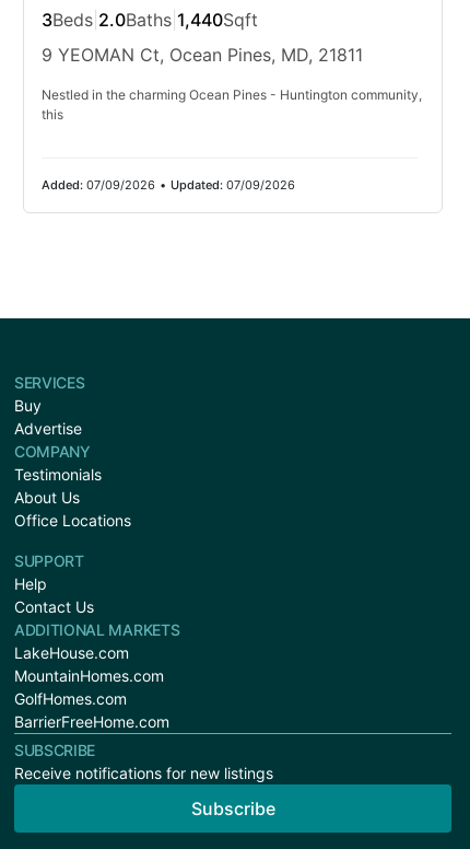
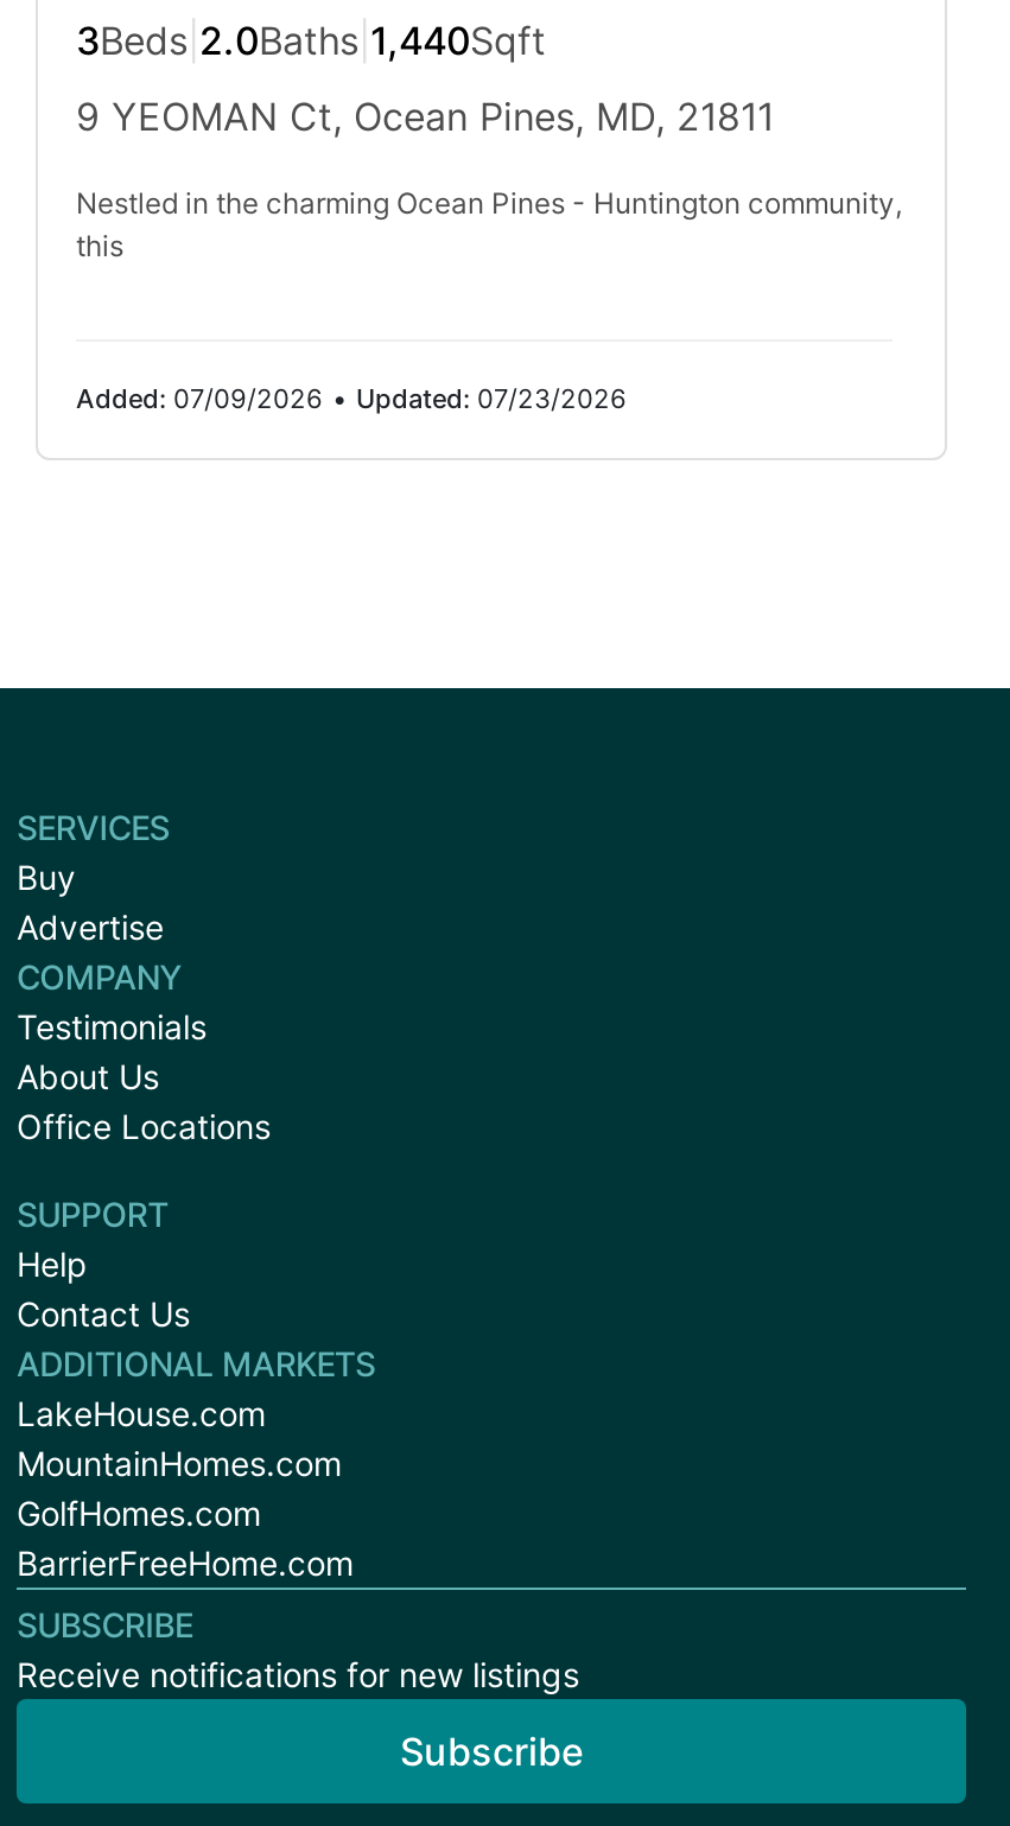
[42,177,295,193] Added: 07/09/2026 • Updated: 07/09/2026 -> [76,382,627,415] Added: 07/09/2026 • Updated: 07/23/2026

